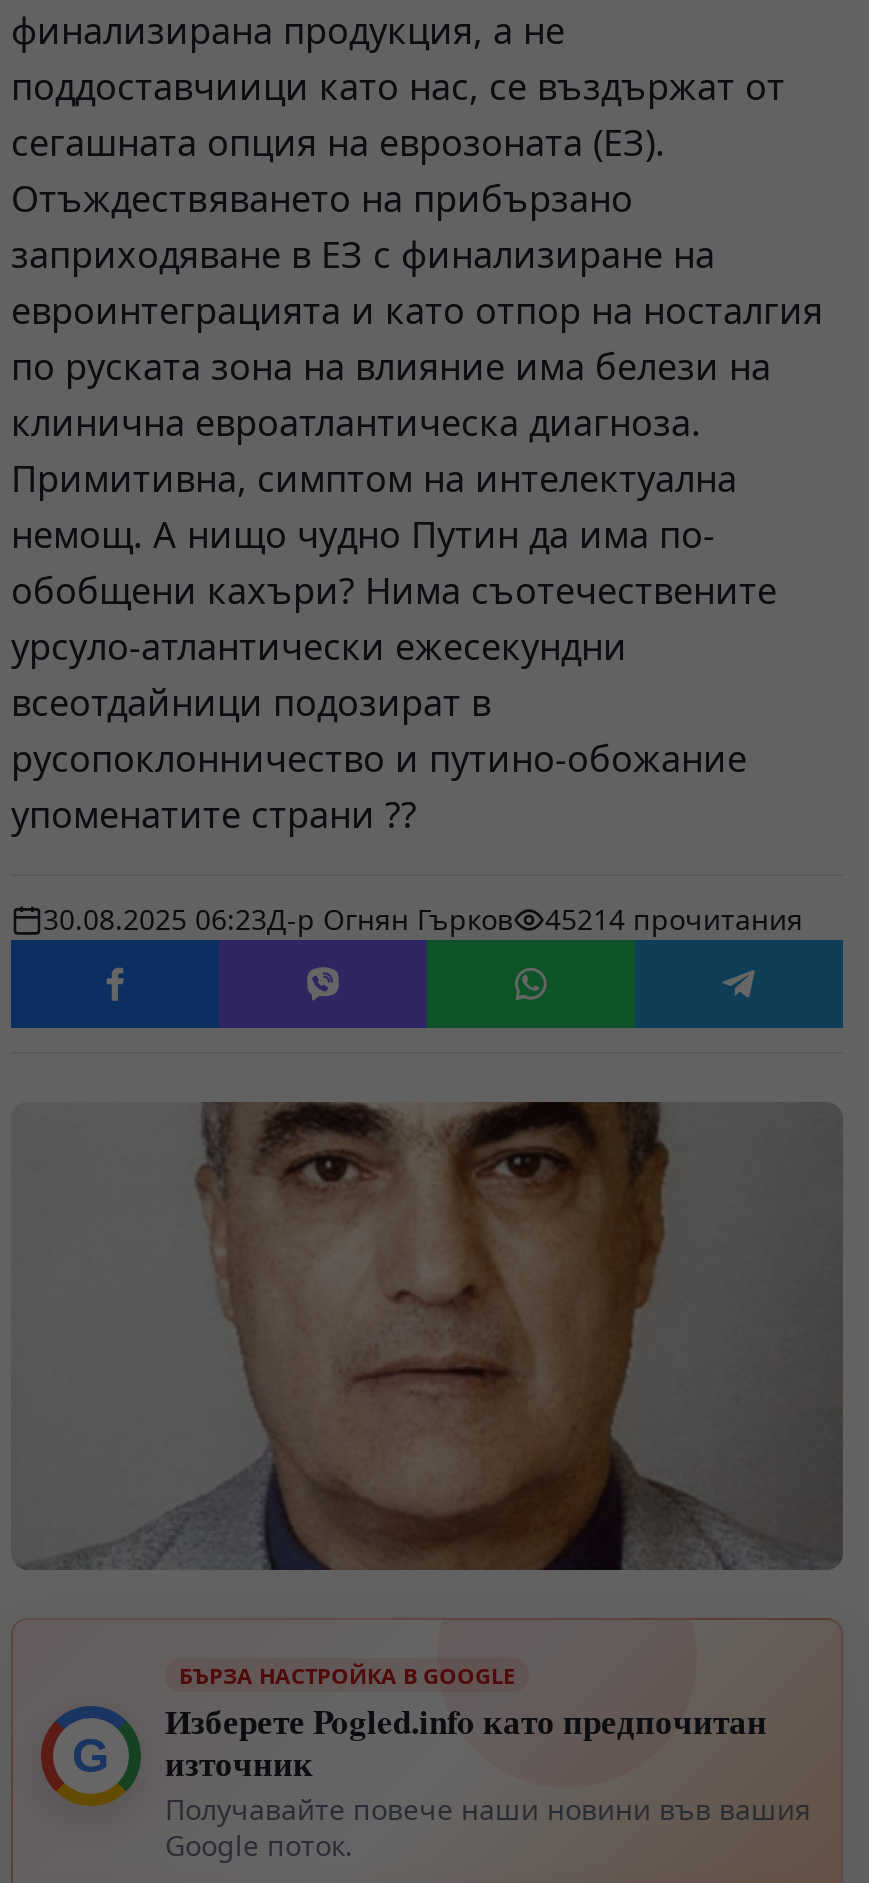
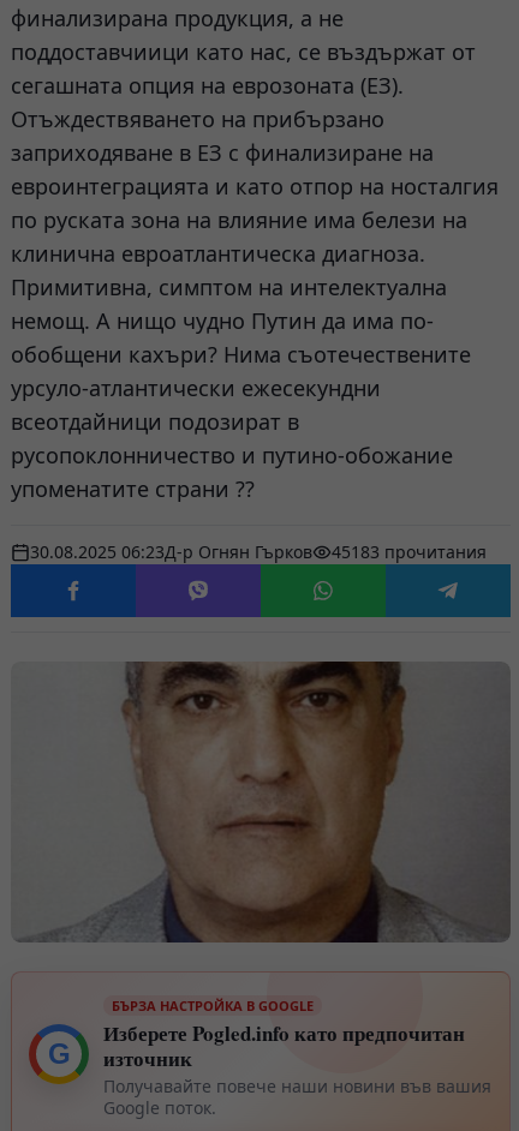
[545,900,803,938] 45214 прочитания -> [332,540,487,563] 45183 прочитания

